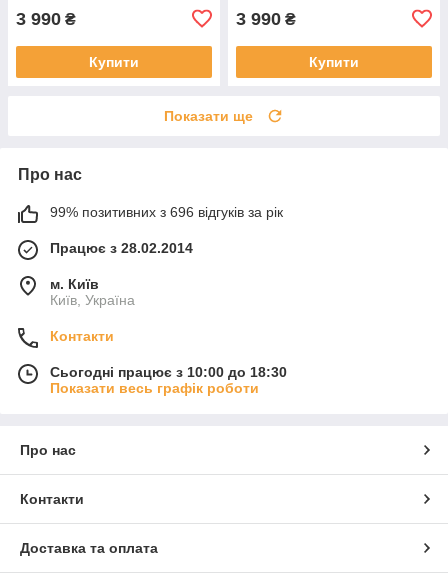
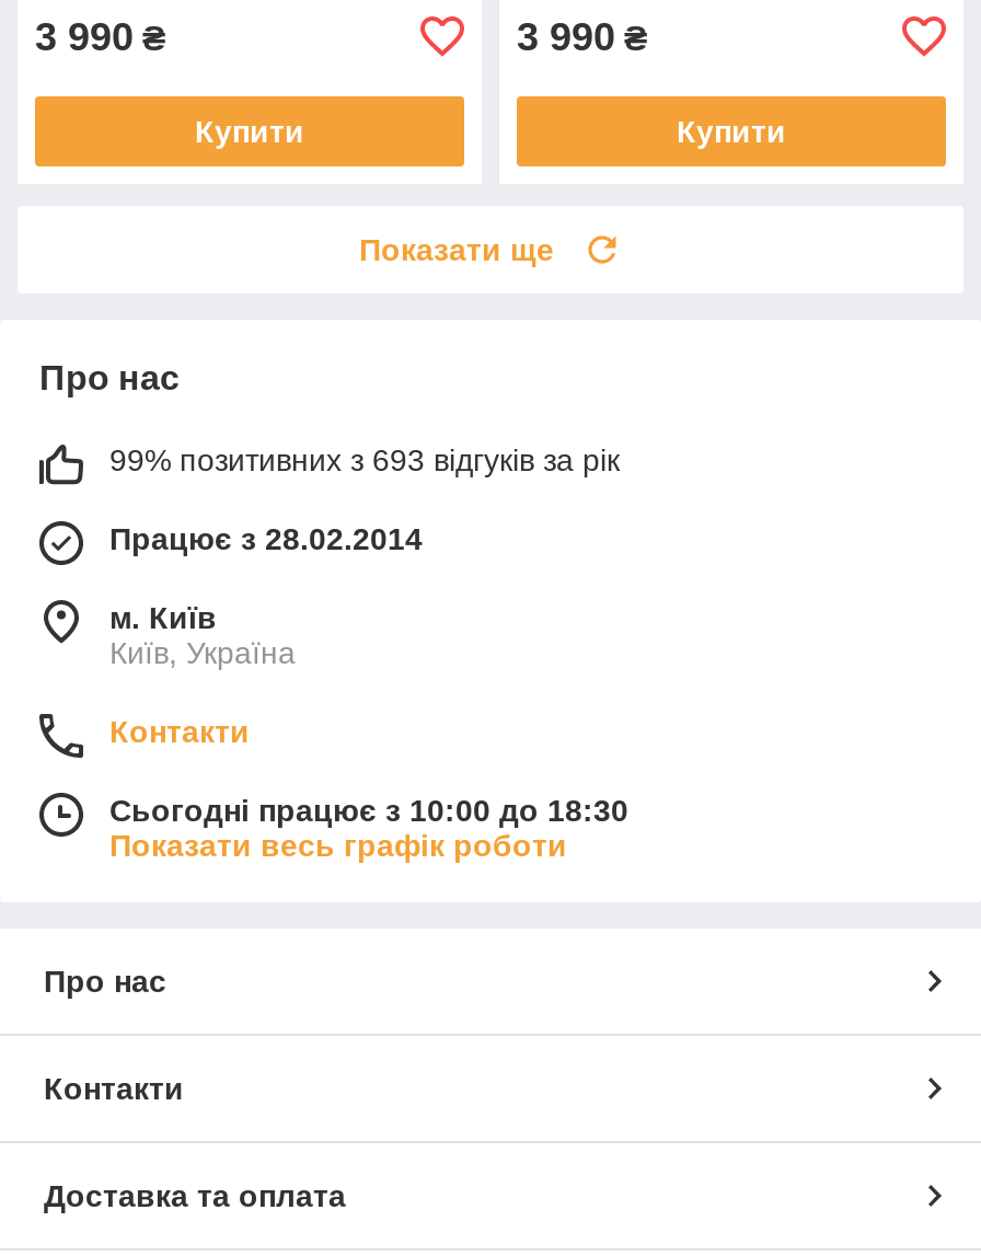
[50,204,283,220] 99% позитивних з 696 відгуків за рік -> [109,442,620,477] 99% позитивних з 693 відгуків за рік

